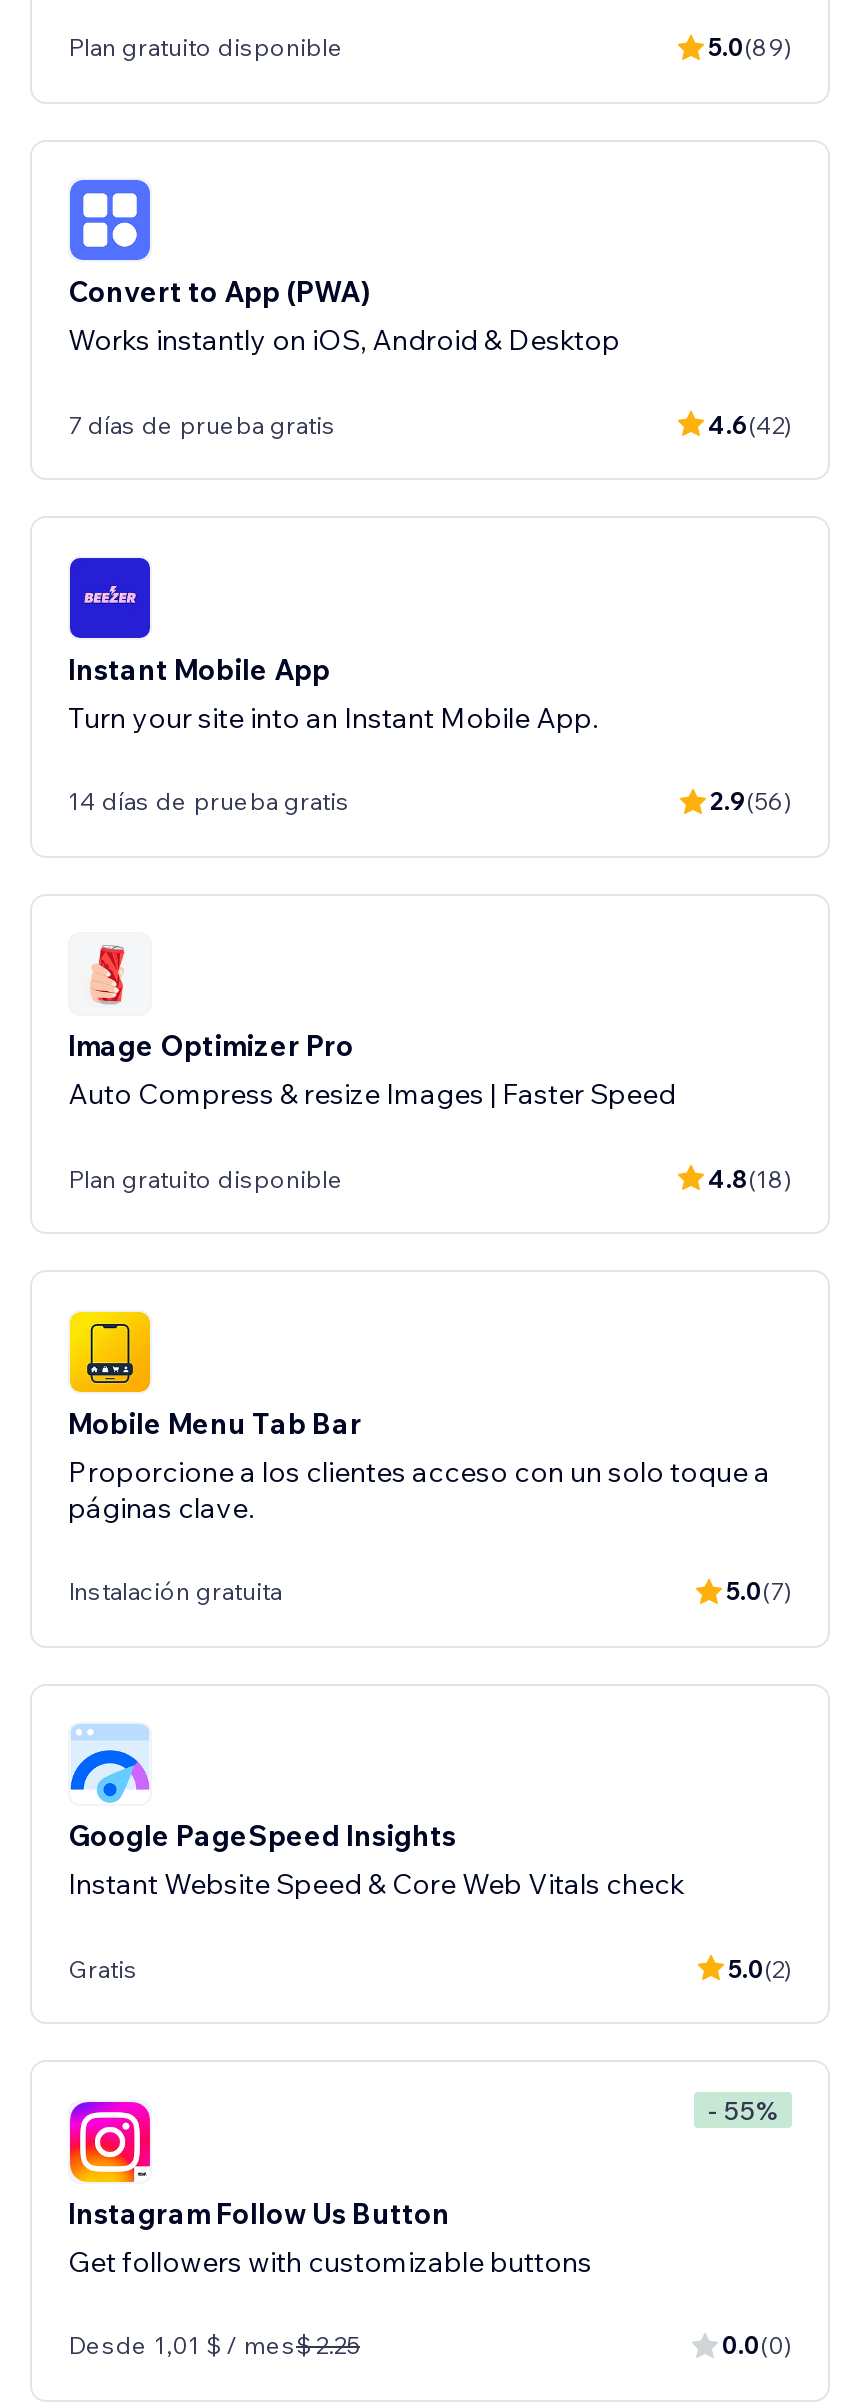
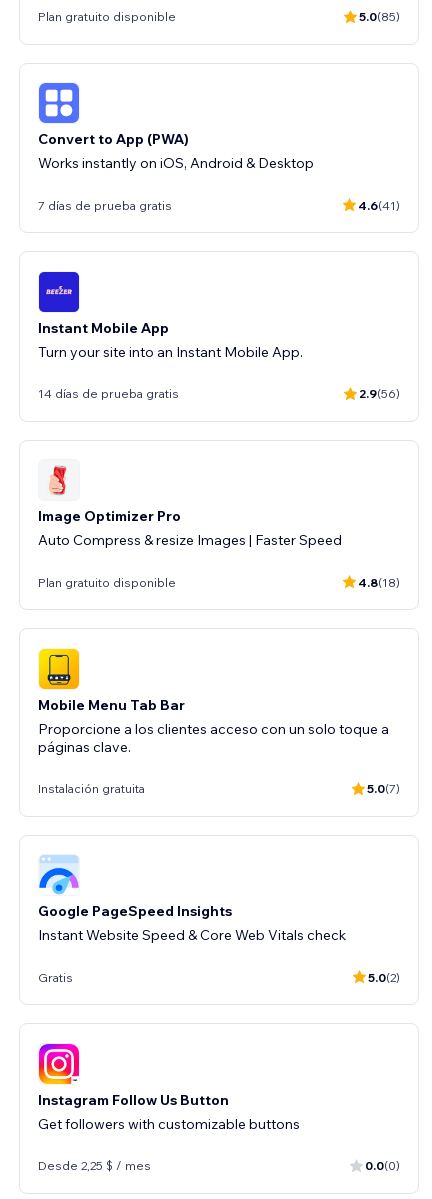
[708,32,792,62] 5.0(89) -> [359,9,400,24] 5.0(85)
[708,409,792,439] 4.6(42) -> [358,197,400,212] 4.6(41)
[708,2094,778,2126] - 55% -> none
[68,2330,360,2360] Desde 1,01 $ / mes$ 2.25 -> [38,1158,151,1173] Desde 2,25 $ / mes

